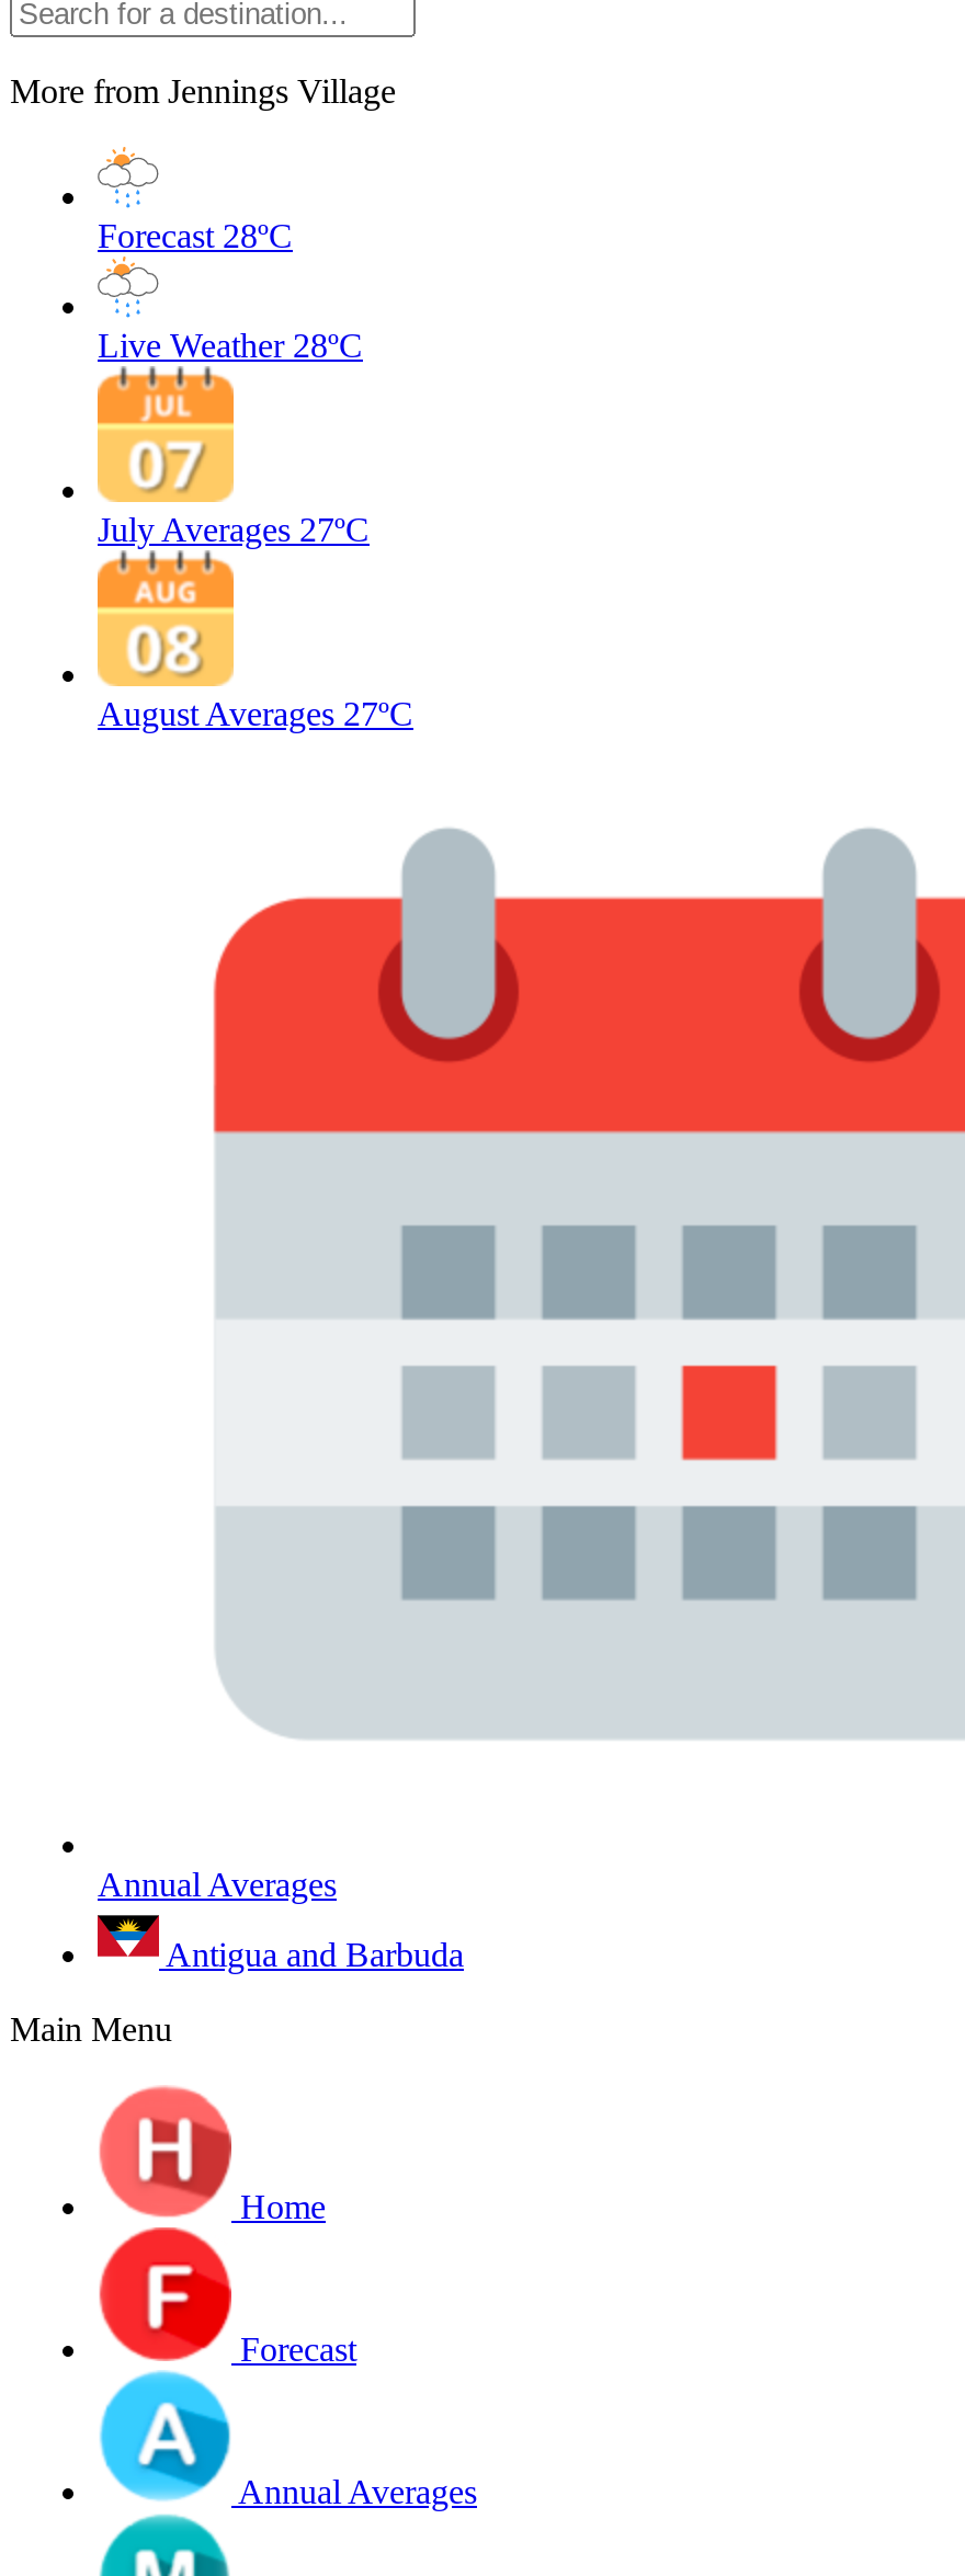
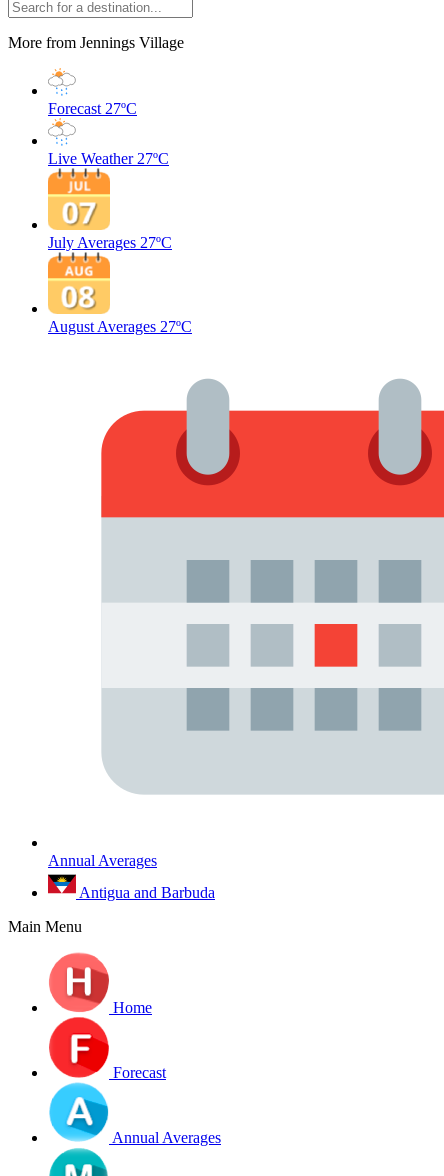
[98,217,293,254] Forecast 28ºC -> [48,100,137,117] Forecast 27ºC
[98,327,363,364] Live Weather 28ºC -> [48,150,169,167] Live Weather 27ºC

